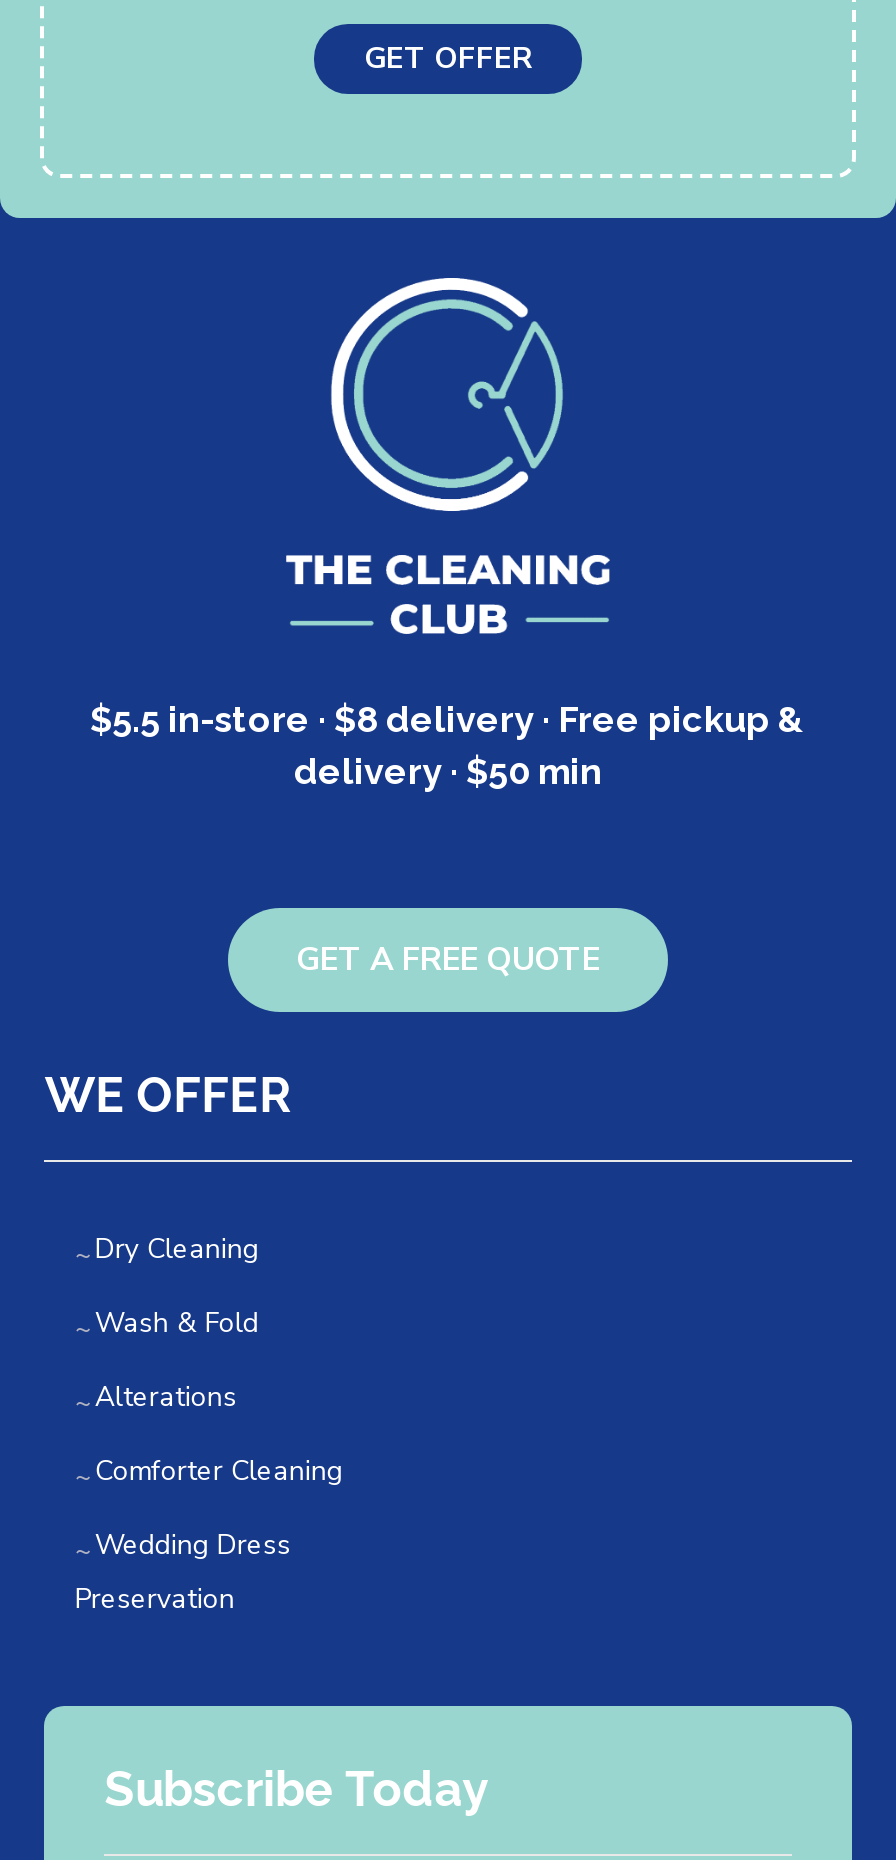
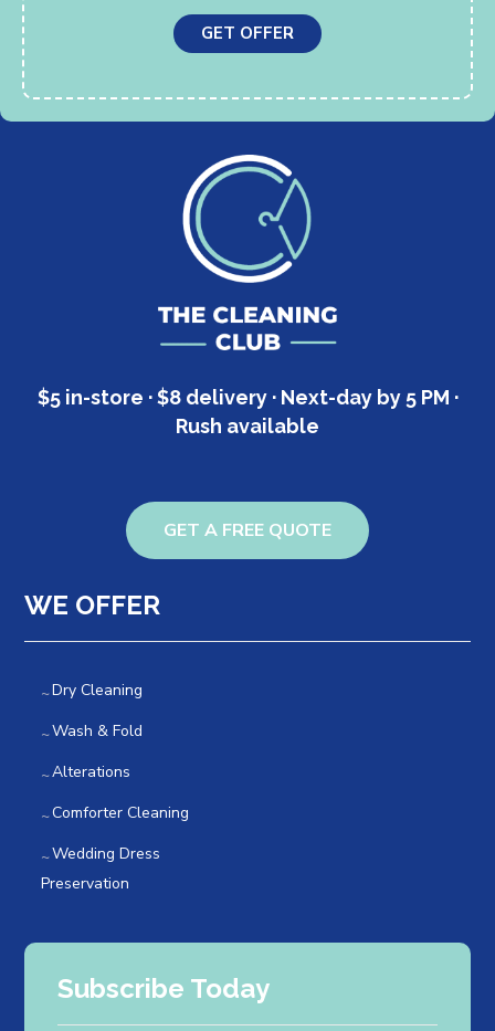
[90,698,806,792] $5.5 in-store · $8 delivery · Free pickup & | delivery · $50 min -> [37,386,458,438] $5 in-store · $8 delivery · Next-day by 5 PM · | Rush available

